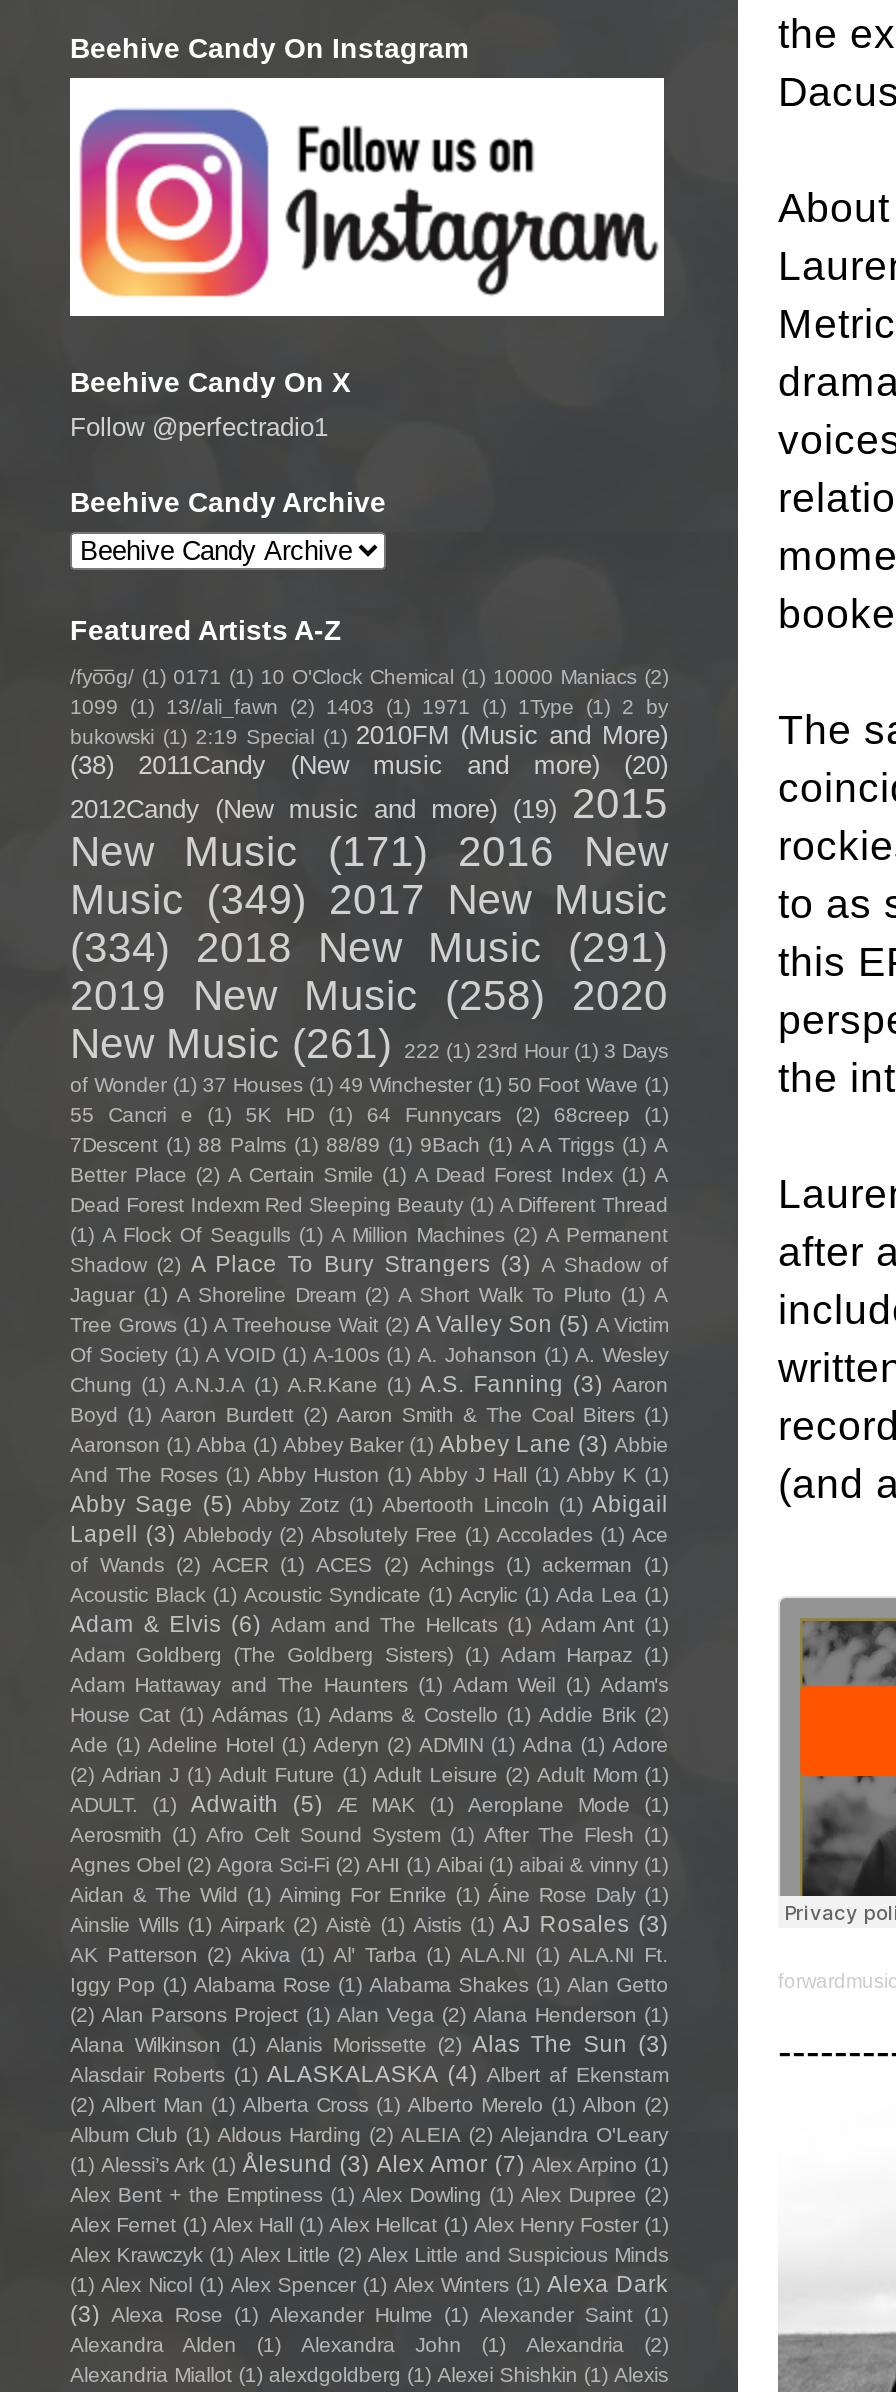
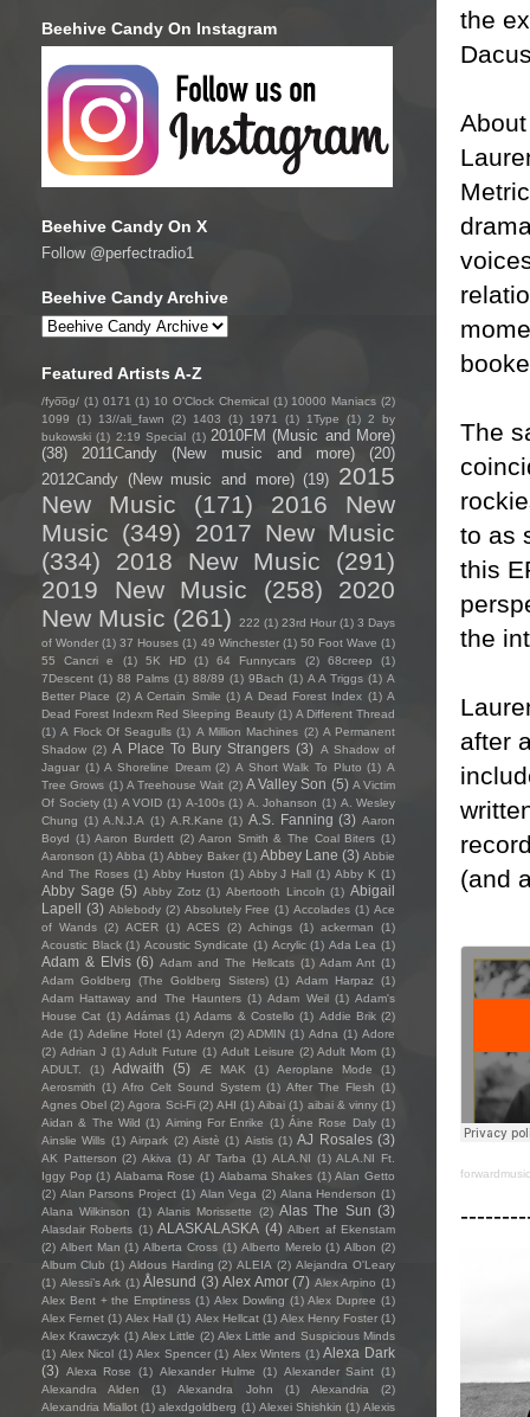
[70,2184,668,2206] Alex Bent + the Emptiness (1) Alex Dowling (1) Alex Dupree (2) -> [41,1294,395,1307] Alex Bent + the Emptiness (1) Alex Dowling (1) Alex Dupree (1)

